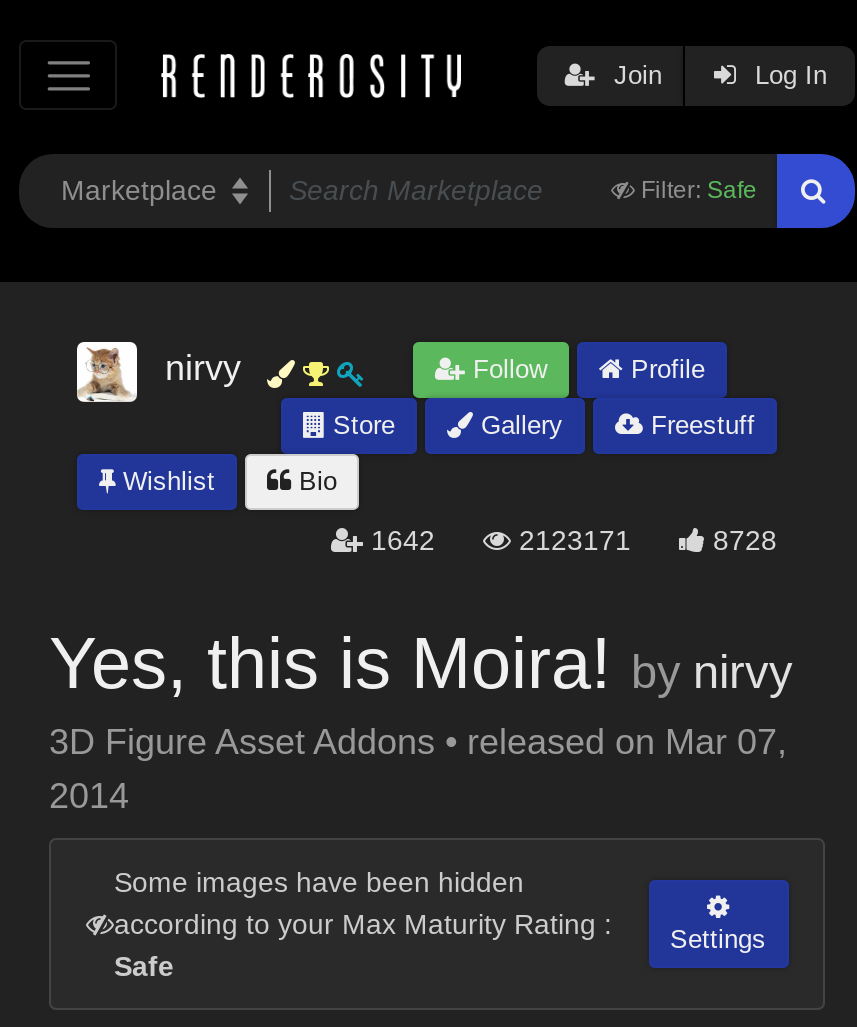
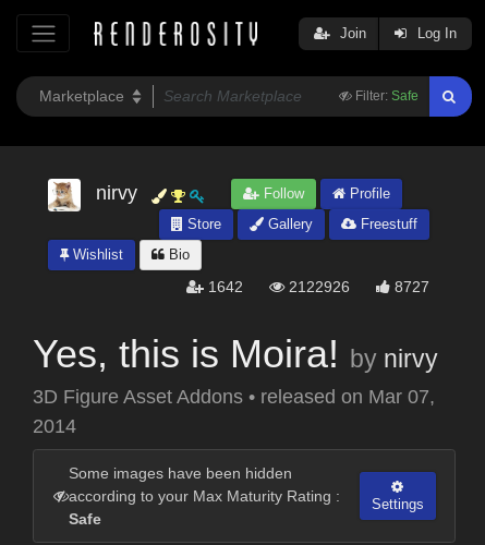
[511,524,631,556] 2123171 -> [284,278,350,296] 2122926
[705,524,777,556] 8728 -> [390,278,429,296] 8727

